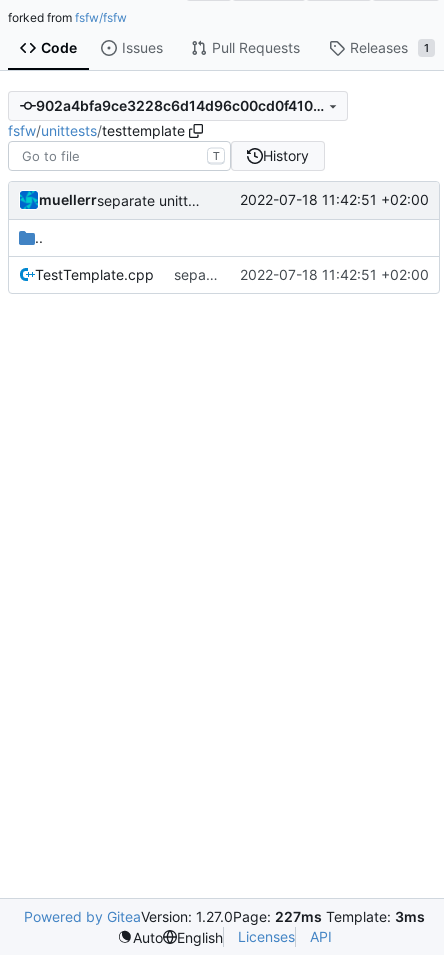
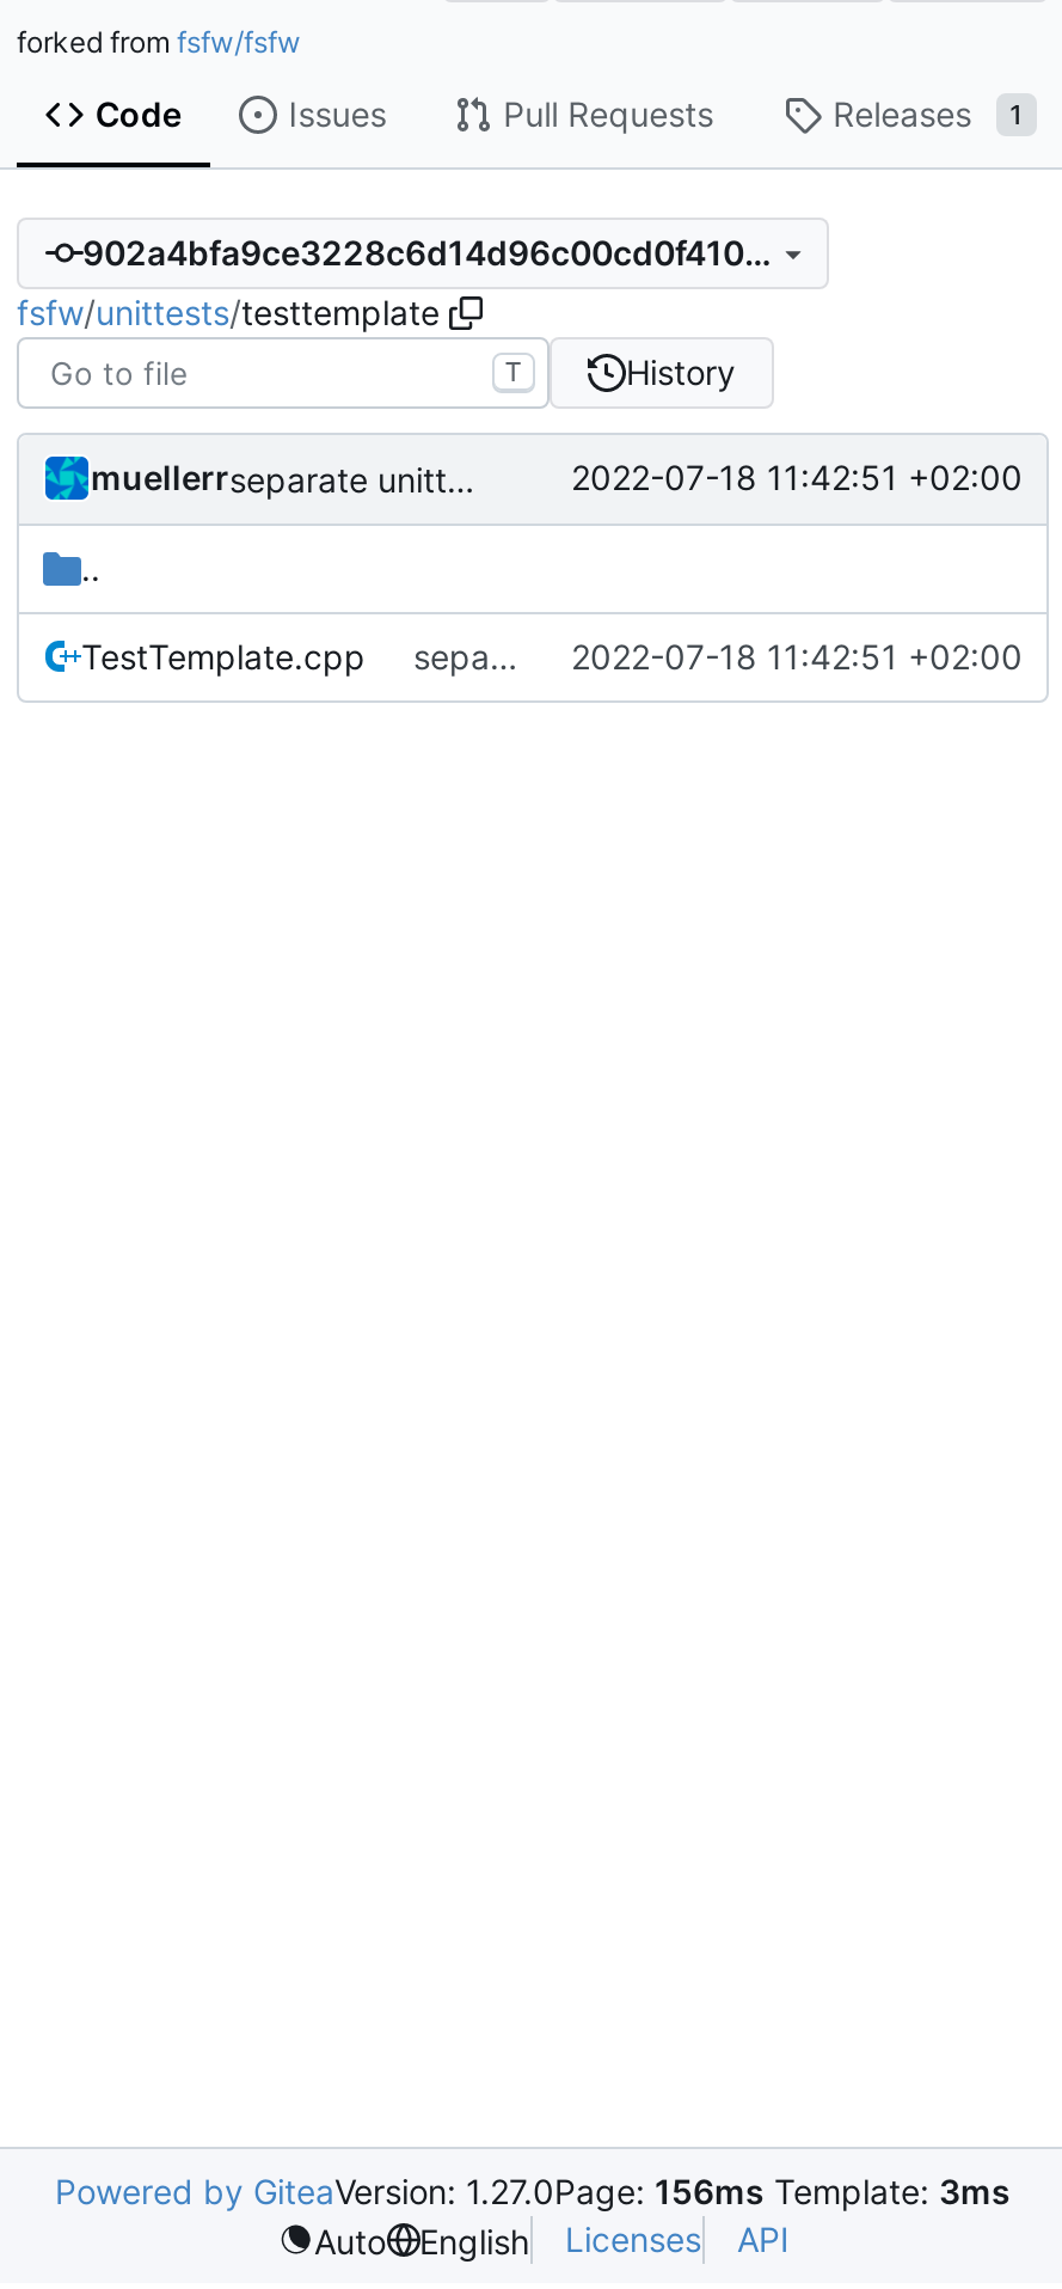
[23,908,424,925] Powered by GiteaVersion: 1.27.0Page: 227ms Template: 3ms -> [55,2171,1011,2211] Powered by GiteaVersion: 1.27.0Page: 156ms Template: 3ms

